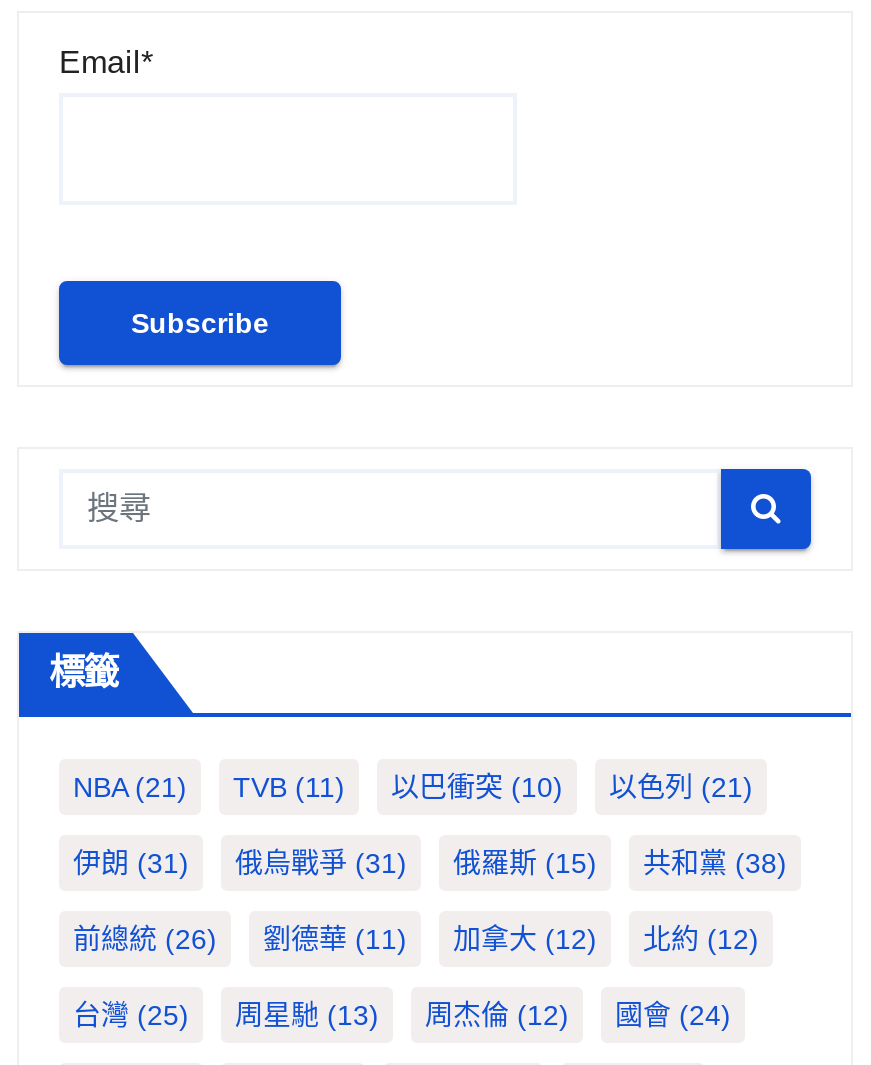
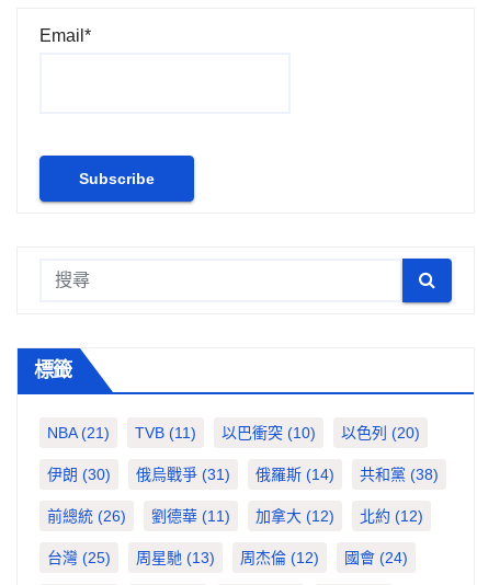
[73,770,753,802] NBA (21) TVB (11) 以巴衝突(10) 以色列(21) -> [47,424,420,441] NBA (21) TVB (11) 以巴衝突(10) 以色列(20)
[73,846,189,878] 伊朗(31) -> [47,465,111,483] 伊朗(30)
[453,846,597,878] 俄羅斯(15) -> [255,465,334,483] 俄羅斯(14)

